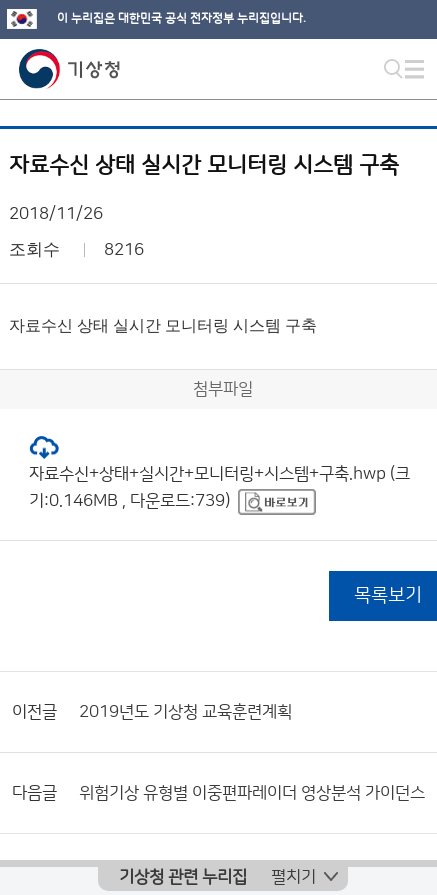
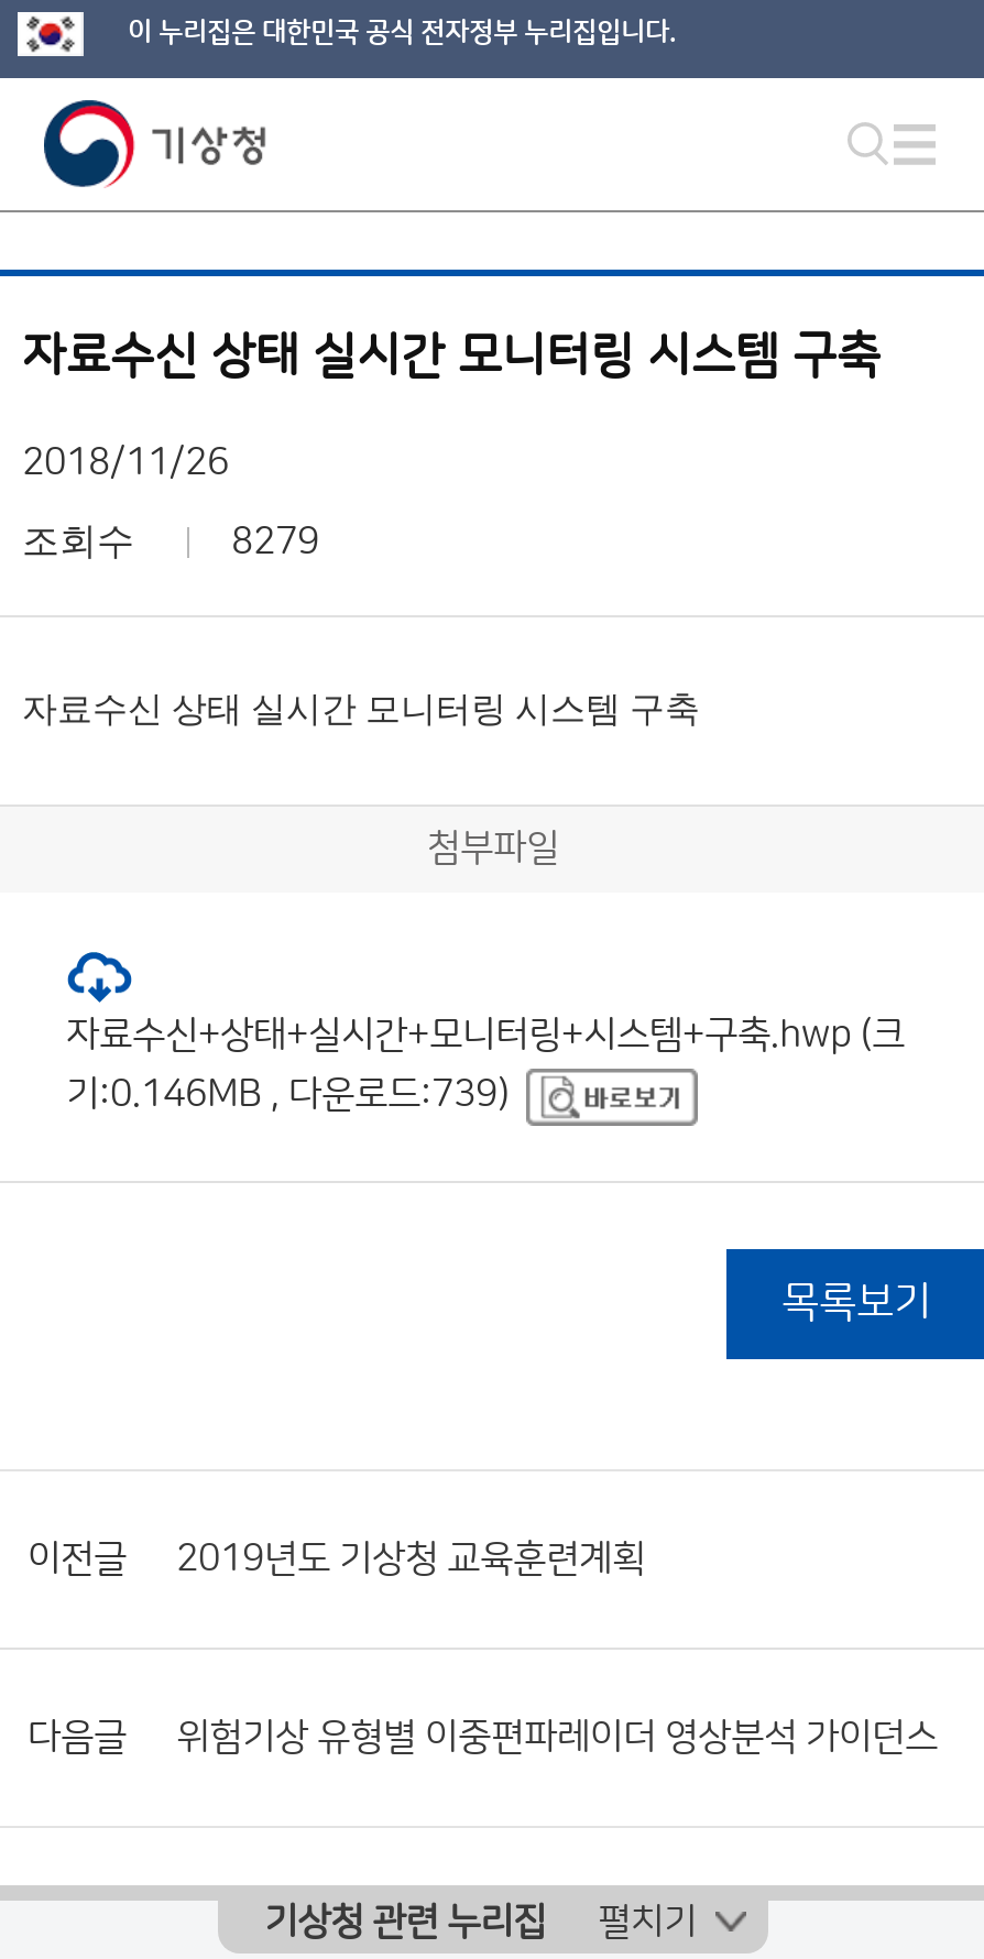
[100,241,144,259] 8216 -> [222,523,319,562] 8279

